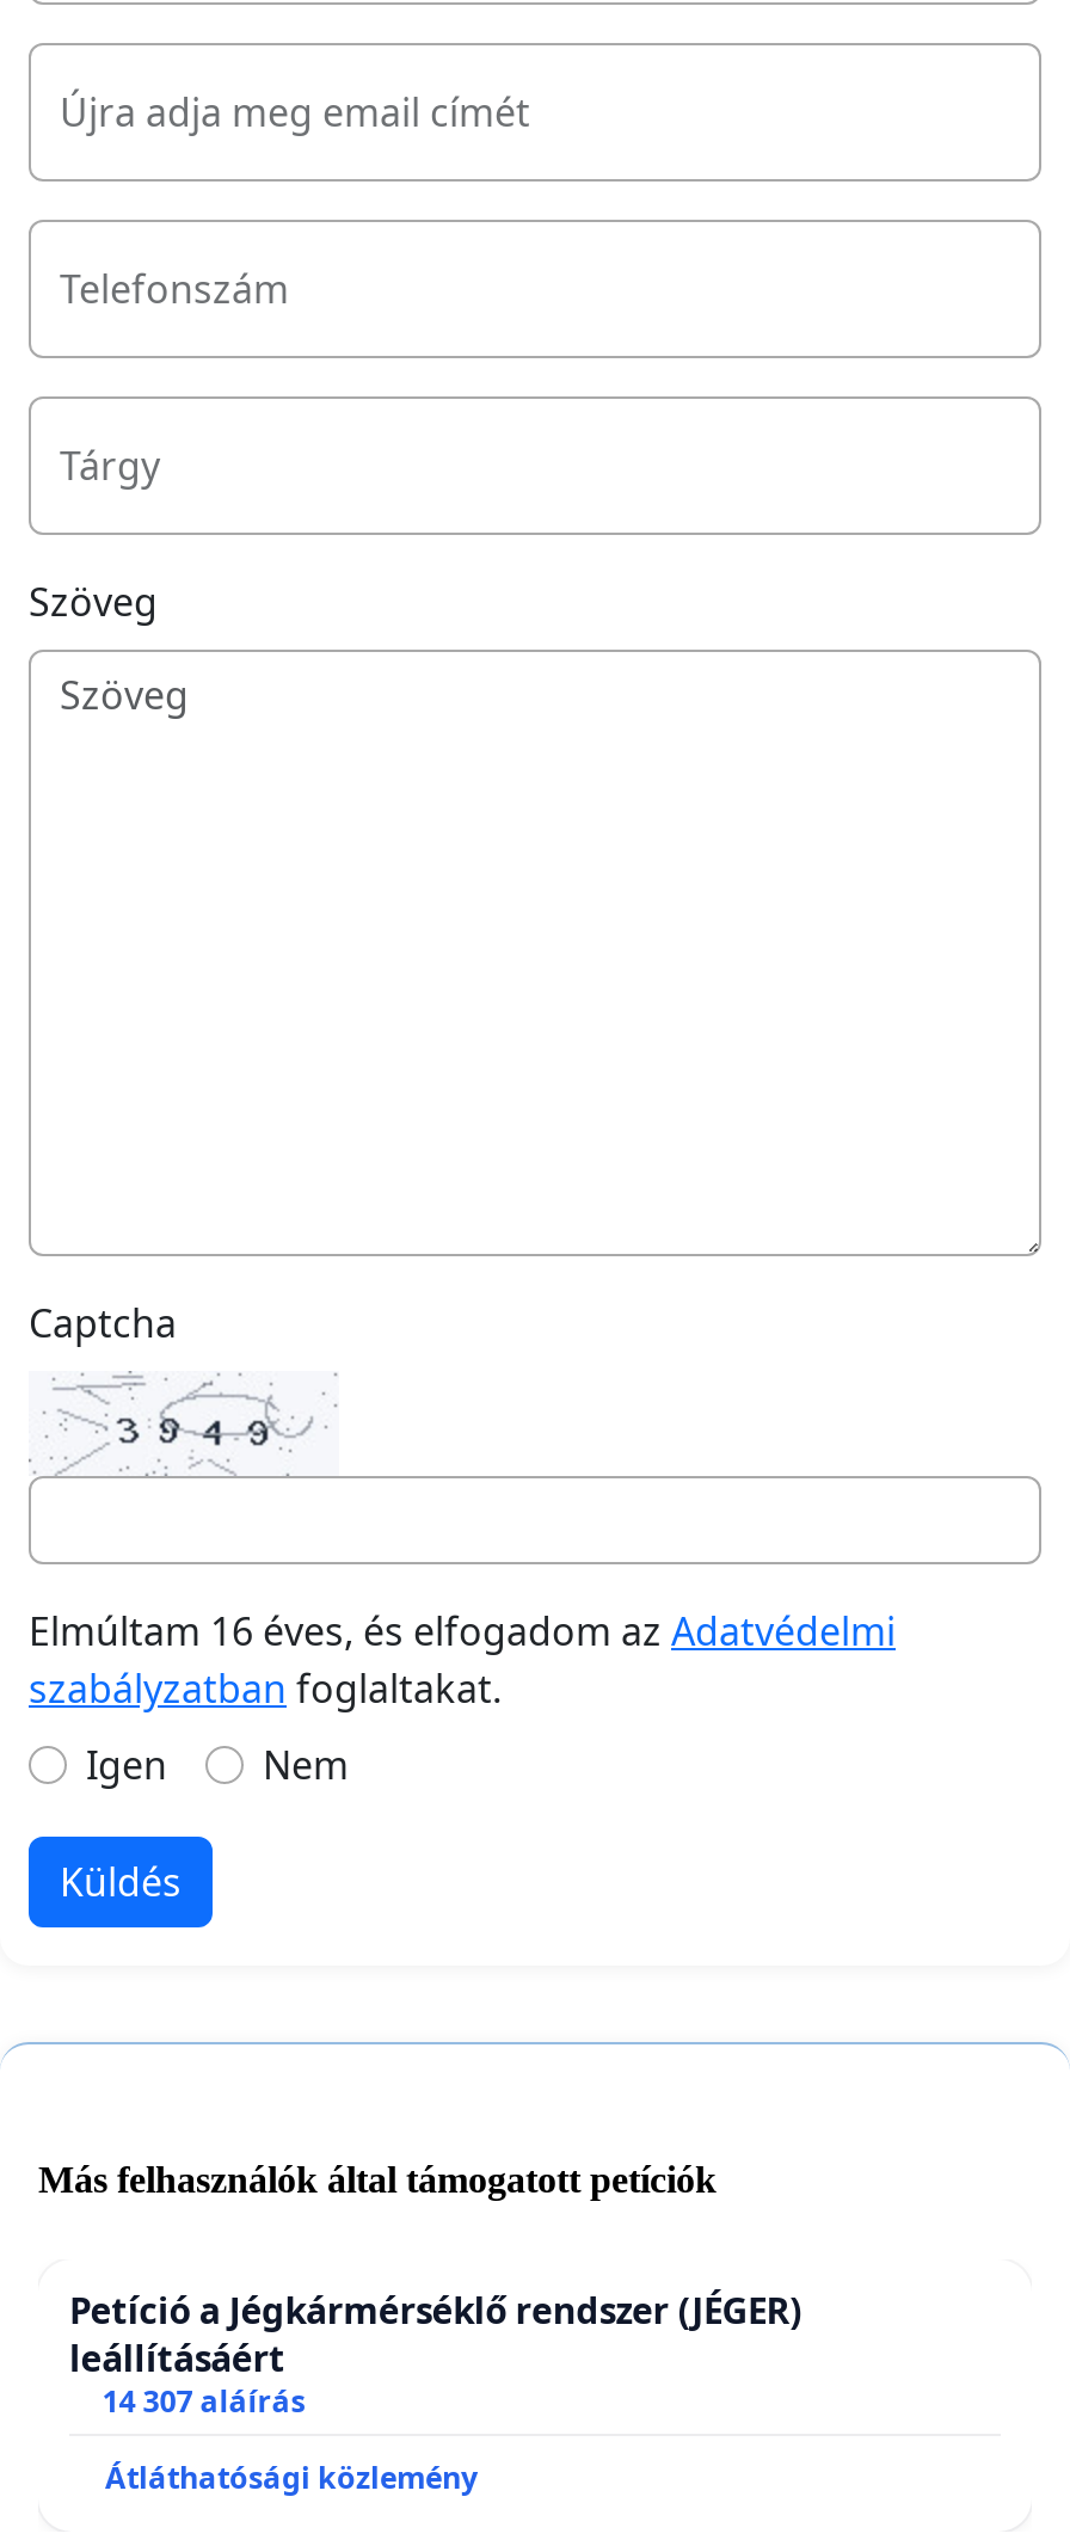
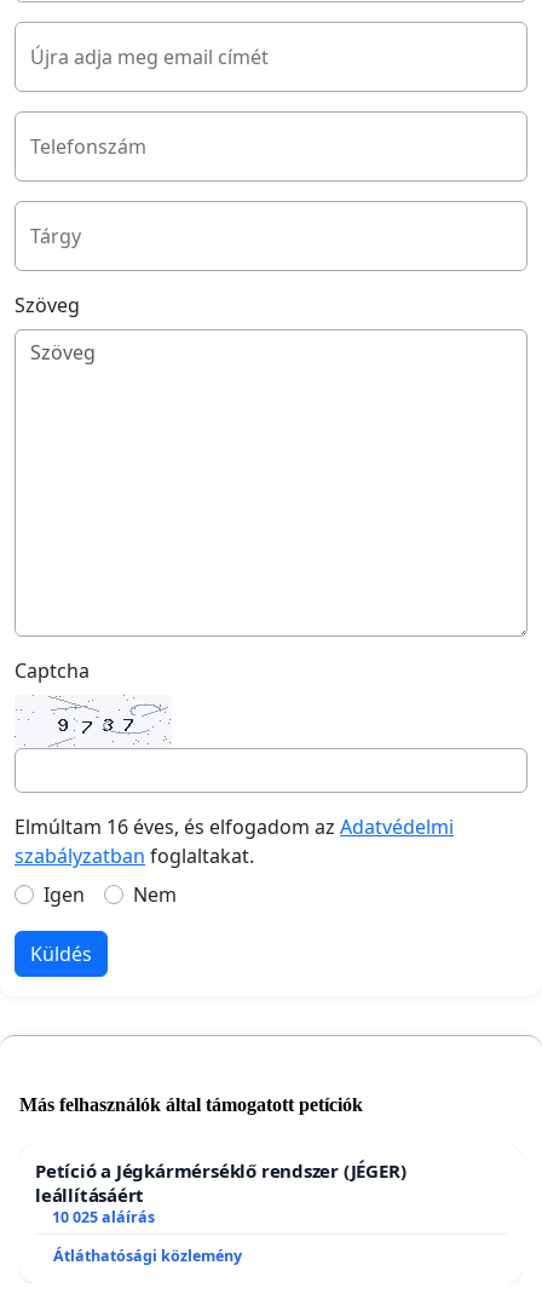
[45,1371,337,1474] [image] -> [15,695,171,747] [image]
[102,2381,305,2422] 14 307 aláírás -> [52,1207,155,1228] 10 025 aláírás

